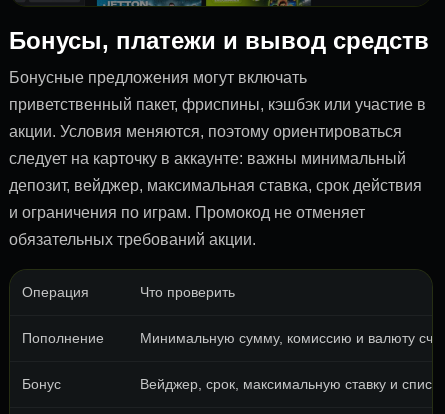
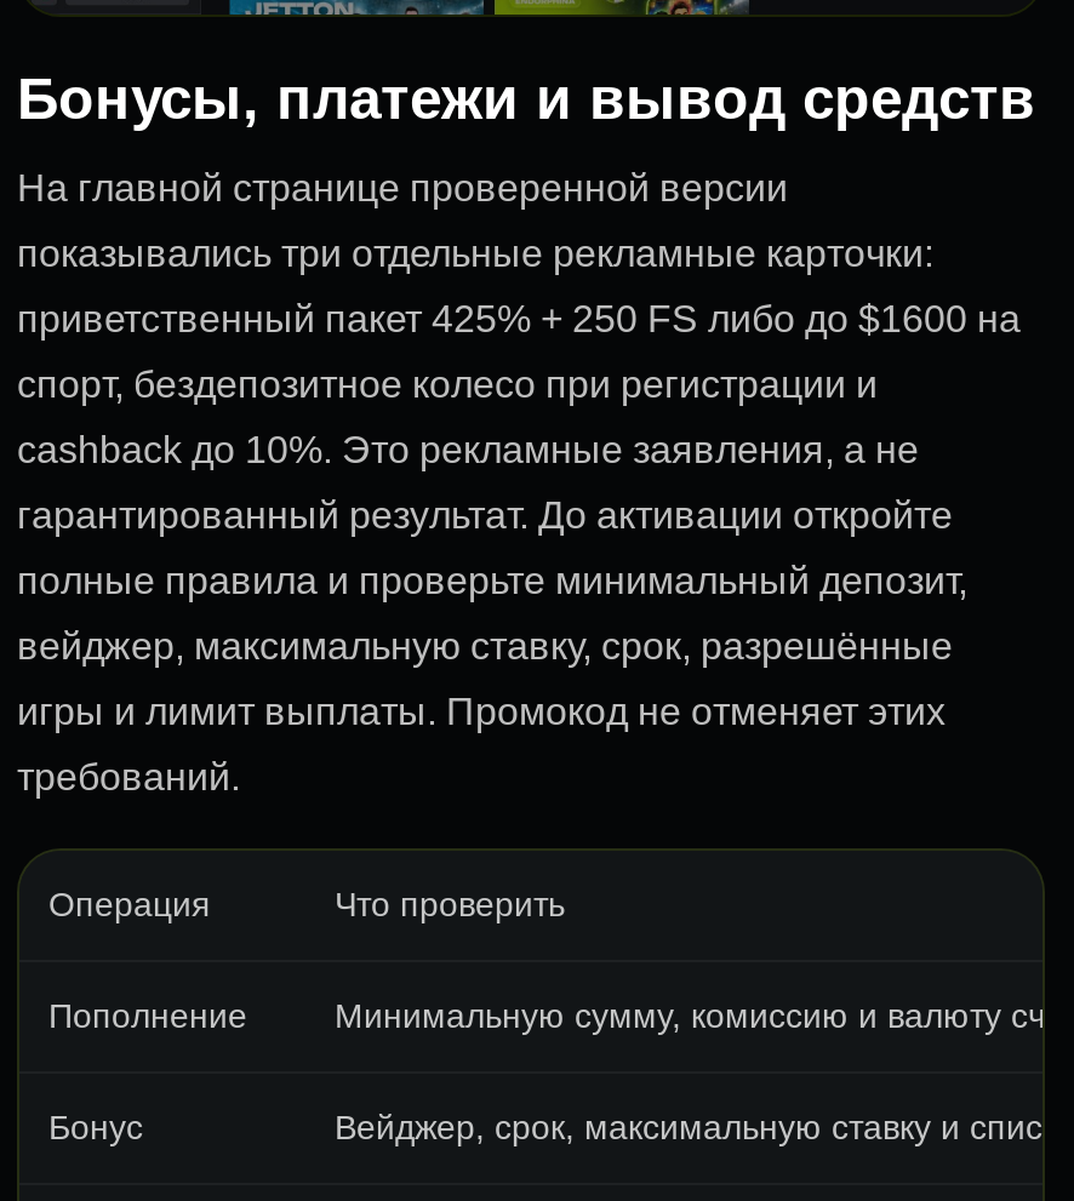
[9,69,426,248] Бонусные предложения могут включать | приветственный пакет, фриспины, кэшбэк или участие в | акции. Условия меняются, поэтому ориентироваться | следует на карточку в аккаунте: важны минимальный | депозит, вейджер, максимальная ставка, срок действия | и ограничения по играм. Промокод не отменяет | обязательных требований акции. -> [17,167,1021,798] На главной странице проверенной версии | показывались три отдельные рекламные карточки: | приветственный пакет 425% + 250 FS либо до $1600 на | спорт, бездепозитное колесо при регистрации и | cashback до 10%. Это рекламные заявления, а не | гарантированный результат. До активации откройте | полные правила и проверьте минимальный депозит, | вейджер, максимальную ставку, срок, разрешённые | игры и лимит выплаты. Промокод не отменяет этих | требований.

